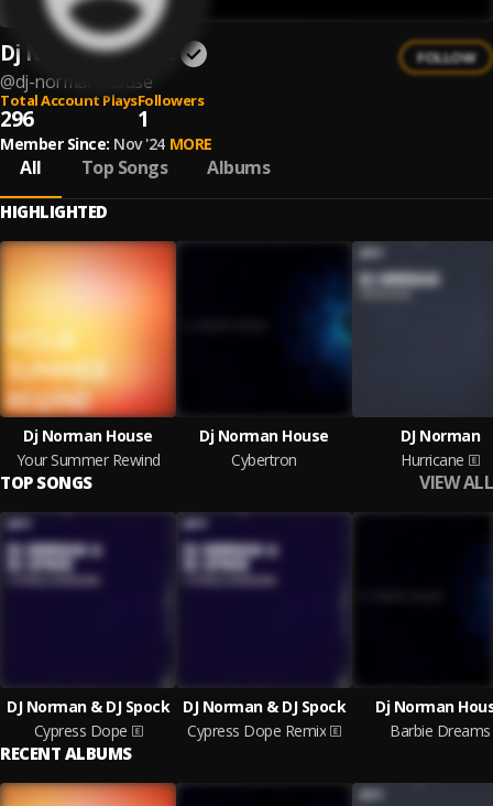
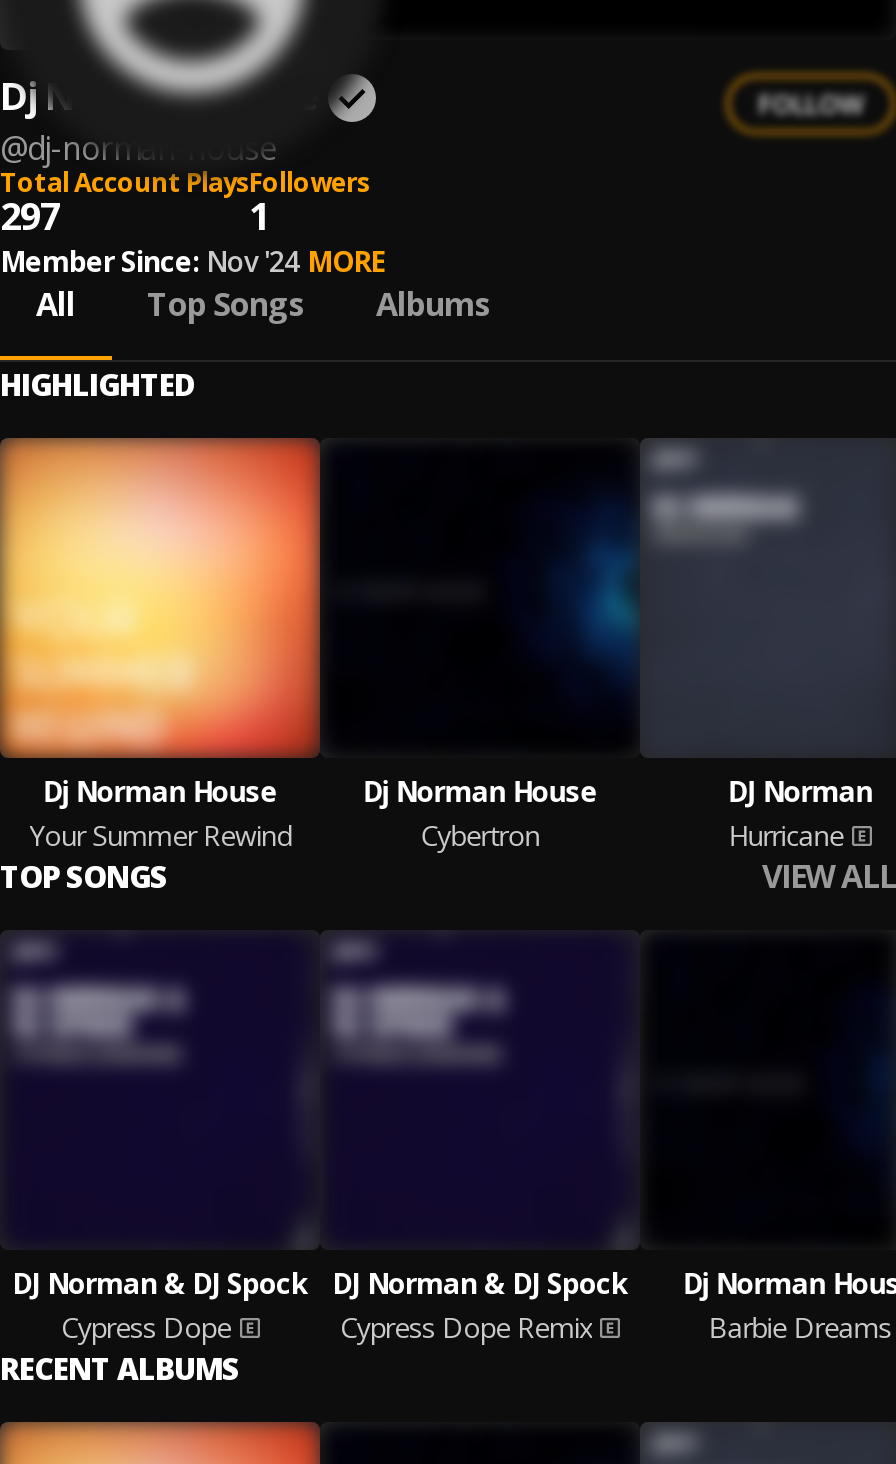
[0,105,33,133] 296 -> [0,190,60,242] 297

